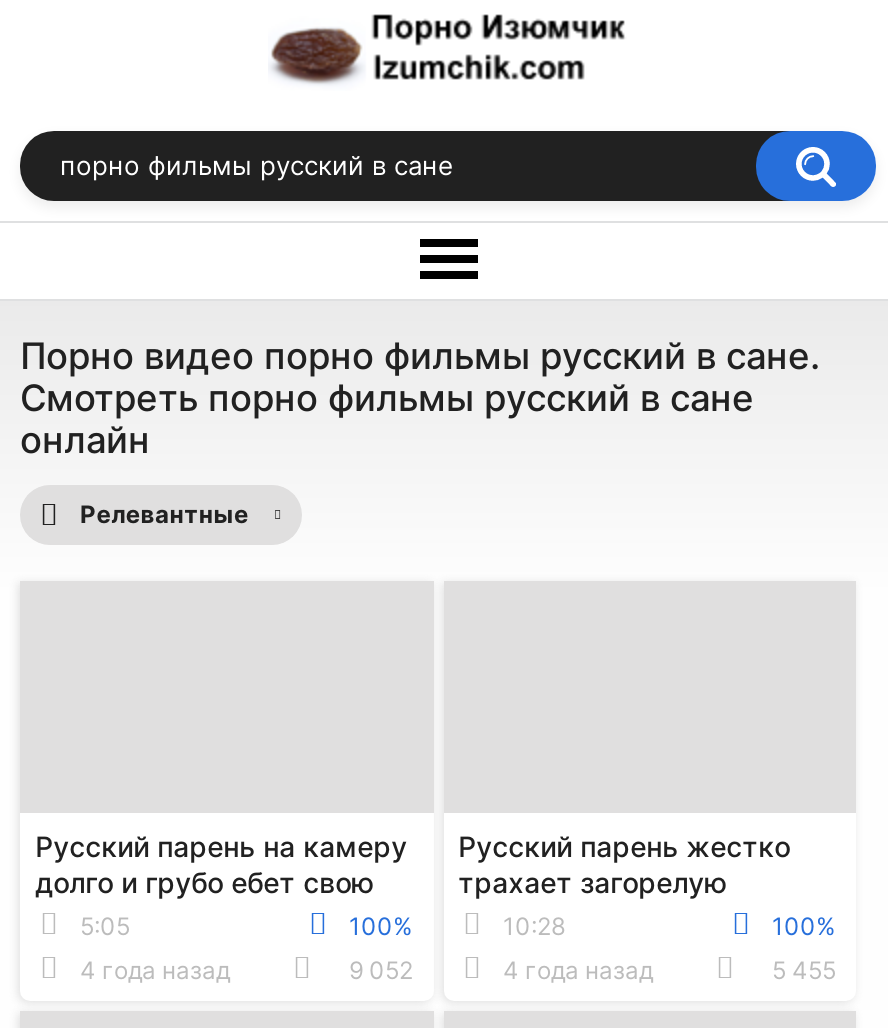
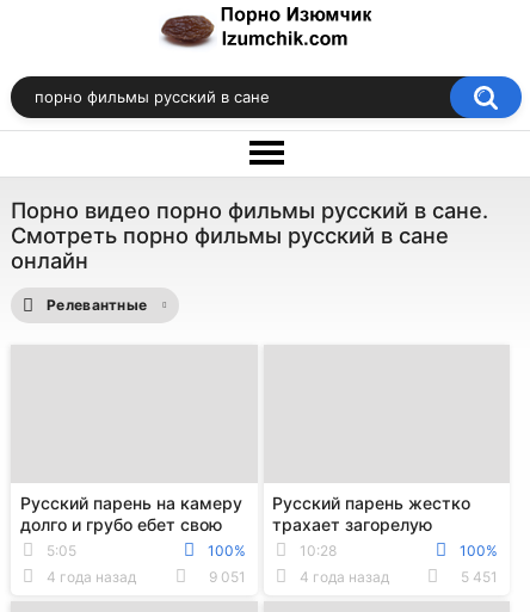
[349,955,413,985] 9 052 -> [208,568,245,586] 9 051
[772,955,836,985] 5 455 -> [461,568,498,586] 5 451

